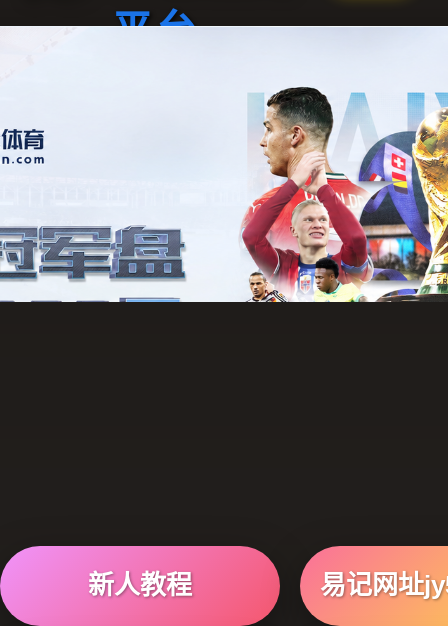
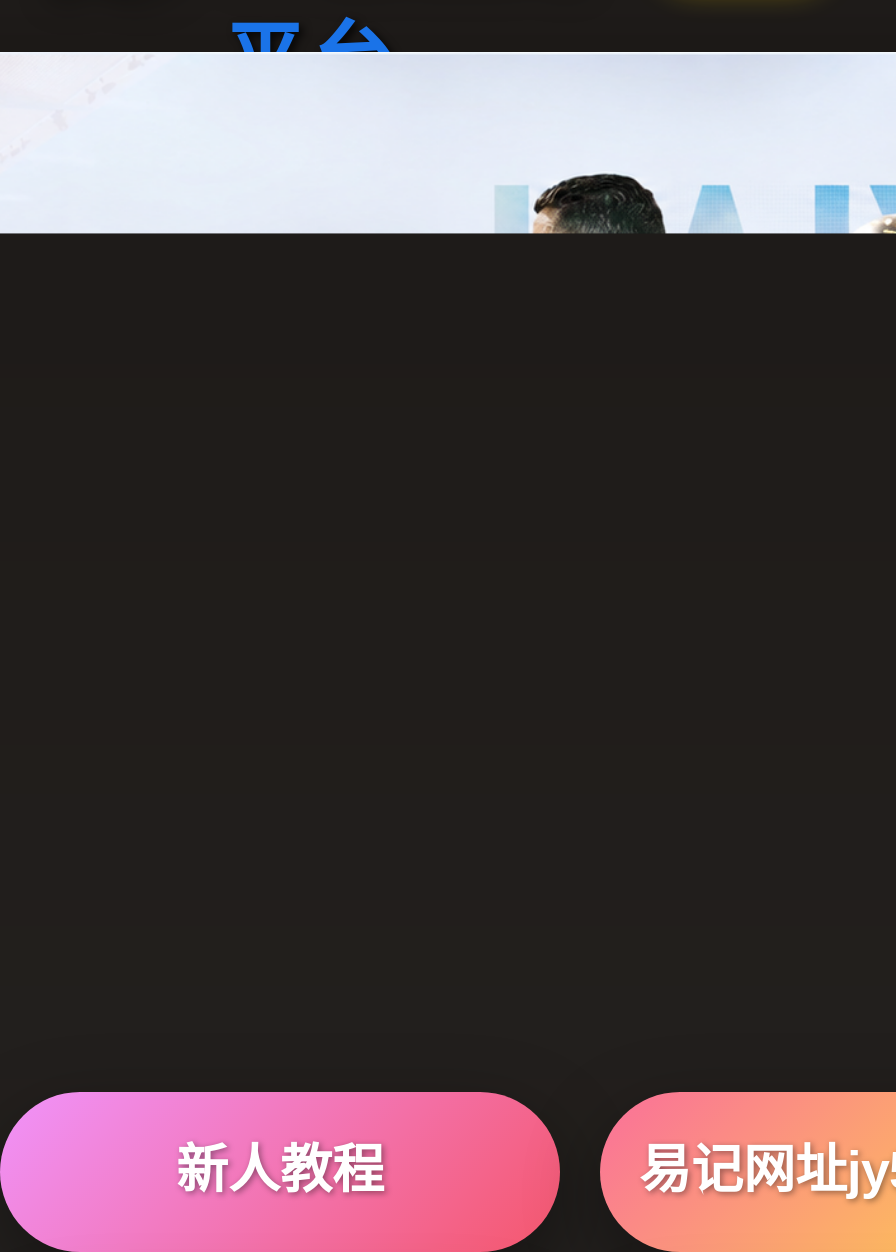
[3,116,445,303] [image] -> none

